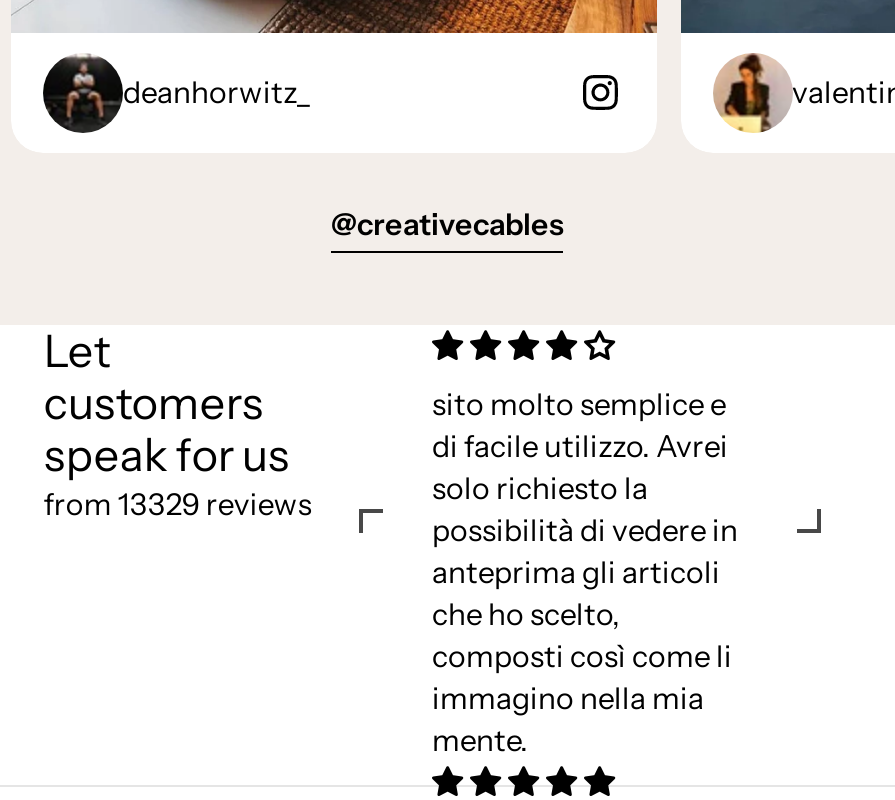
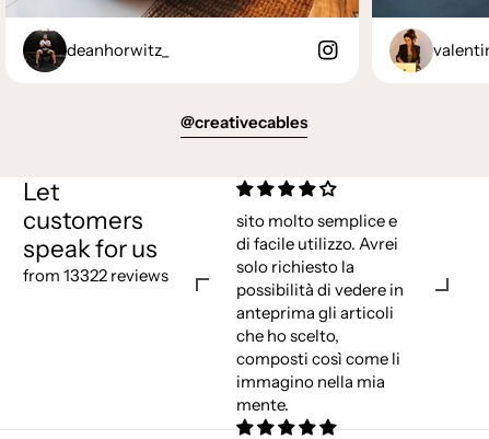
[44,484,312,522] from 13329 reviews -> [23,265,169,286] from 13322 reviews

